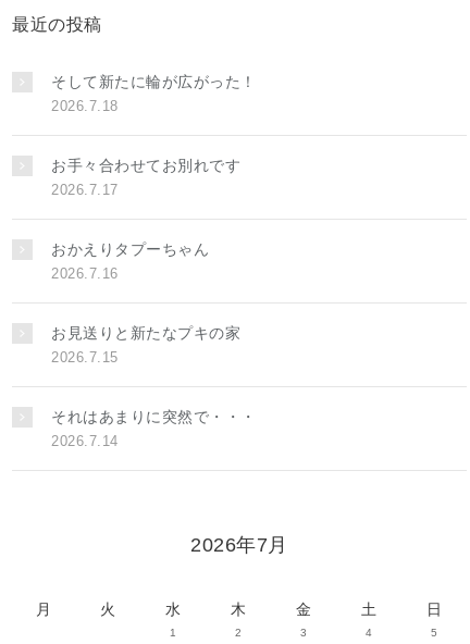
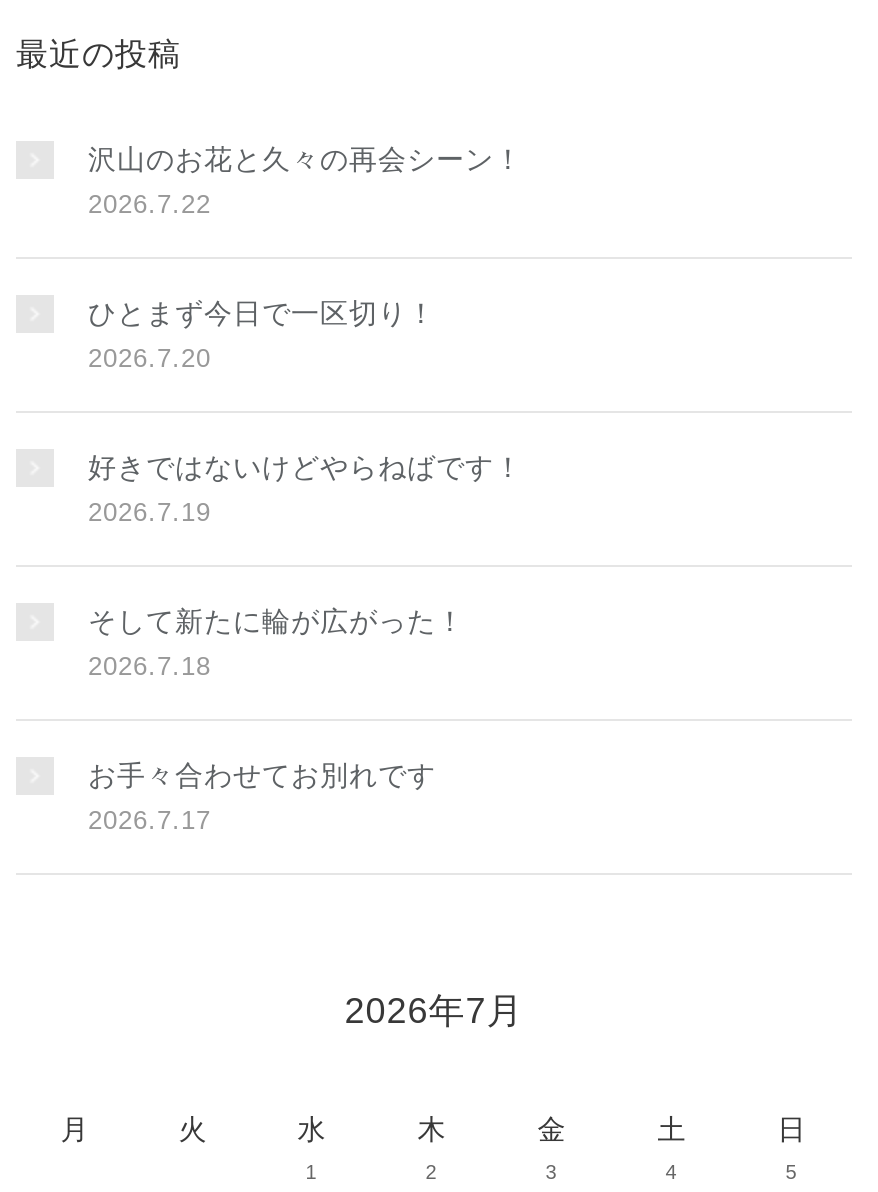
none -> [88,143,523,527] 沢山のお花と久々の再会シーン！ | 2026.7.22 | ひとまず今日で一区切り！ | 2026.7.20 | 好きではないけどやらねばです！ | 2026.7.19
moved [51,73,256,198] -> [88,605,465,835]: そして新たに輪が広がった！ | 2026.7.18 | お手々合わせてお別れです | 2026.7.17
[51,240,256,449] おかえりタプーちゃん | 2026.7.16 | お見送りと新たなプキの家 | 2026.7.15 | それはあまりに突然で・・・ | 2026.7.14 -> none

